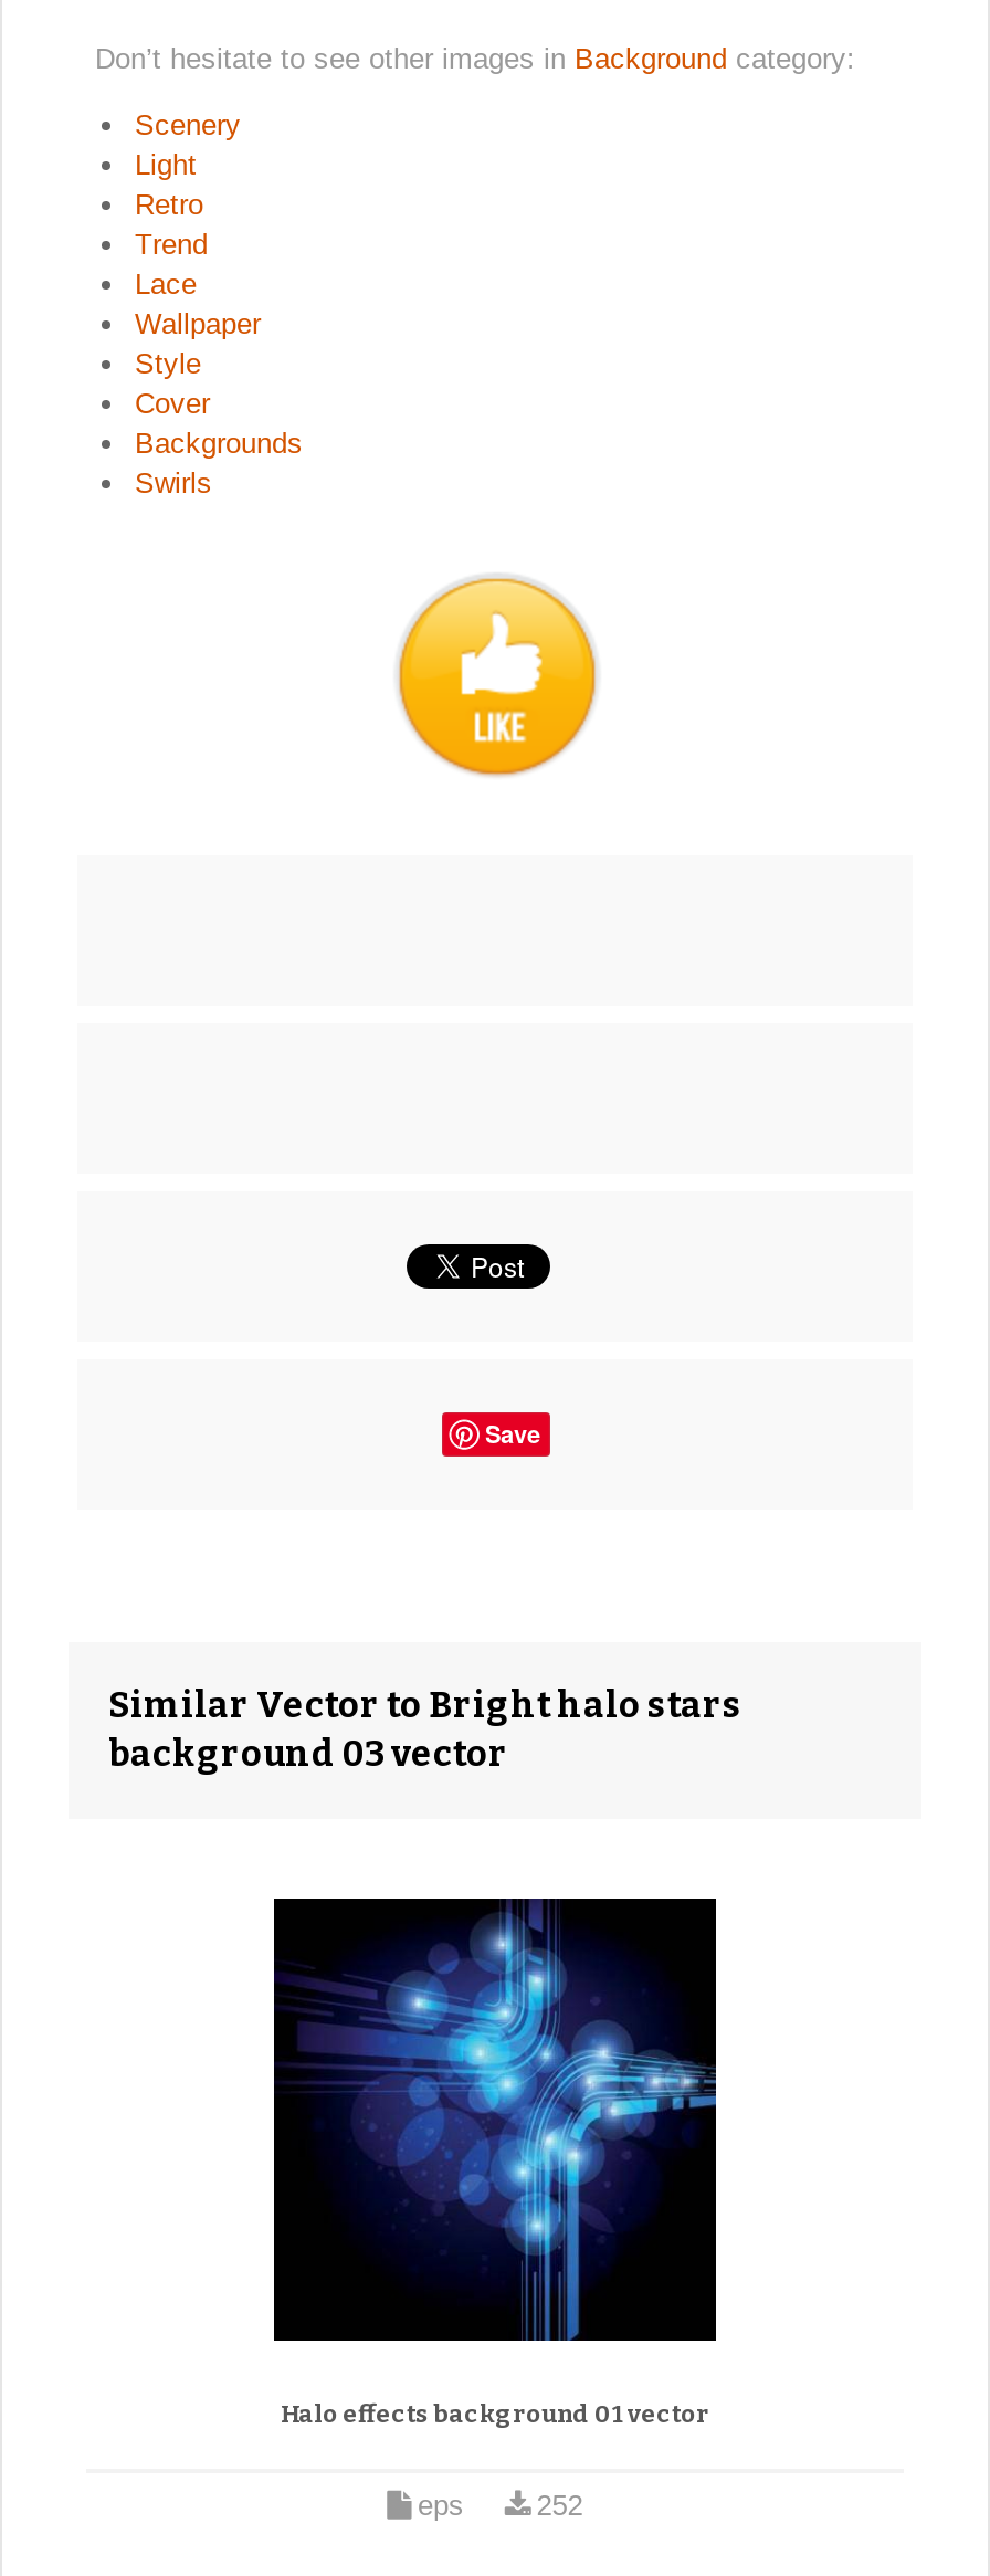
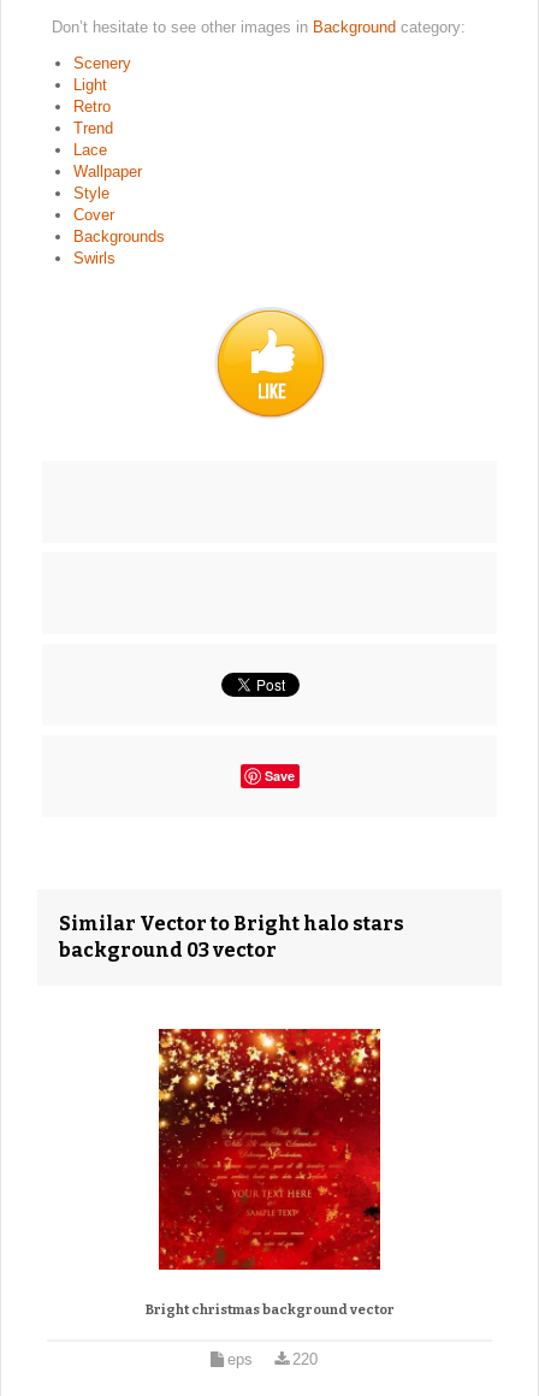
[272,1896,718,2429] [image] | Halo effects background 01 vector -> [145,1028,394,1318] [image] | Bright christmas background vector
[536,2490,583,2523] 252 -> [292,1351,317,1369] 220

